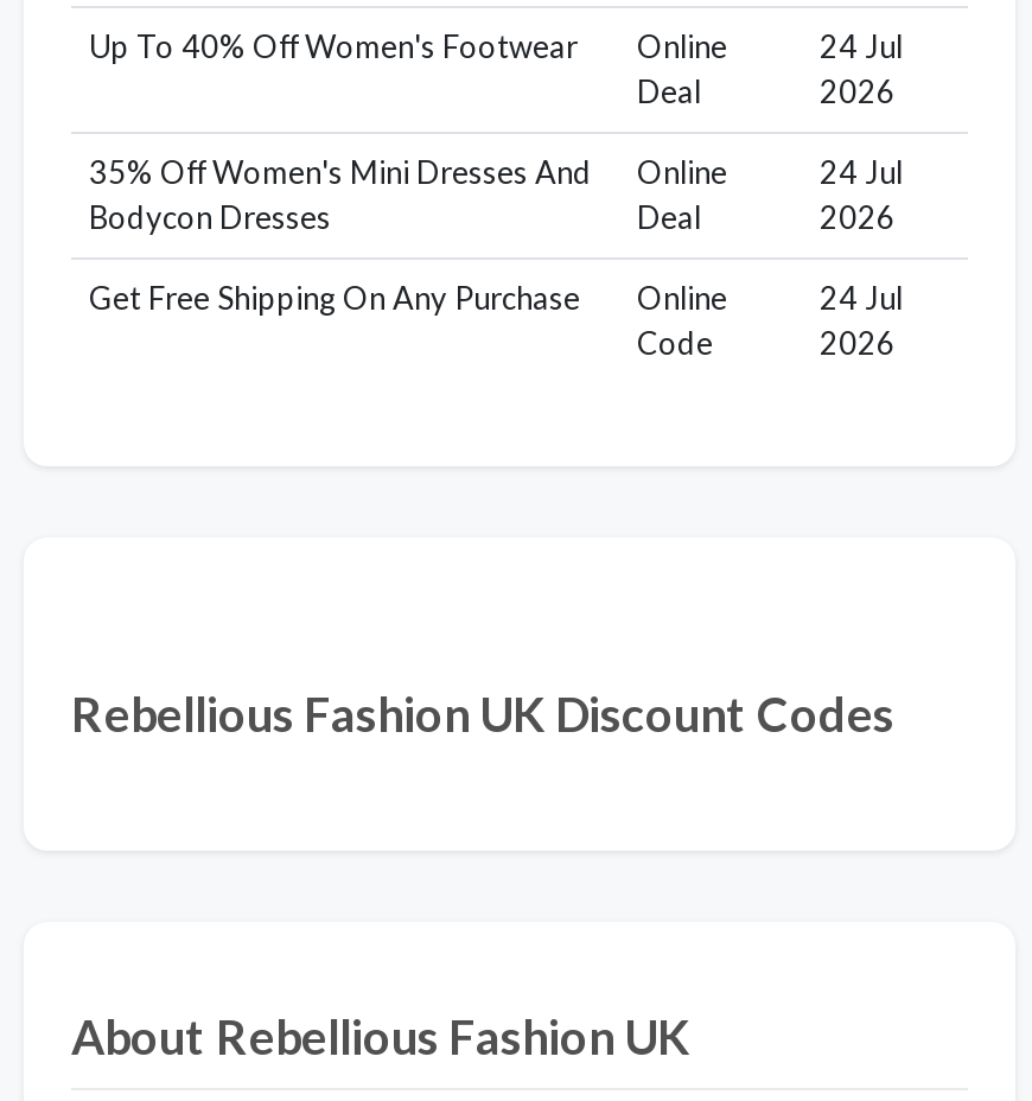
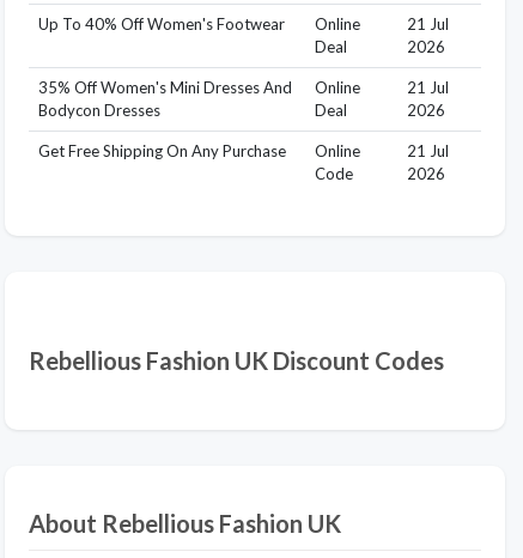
[820,27,903,65] 24 Jul -> [406,14,448,33] 21 Jul
[820,153,903,191] 24 Jul -> [406,78,448,97] 21 Jul
[820,279,903,317] 24 Jul -> [406,141,448,160] 21 Jul

